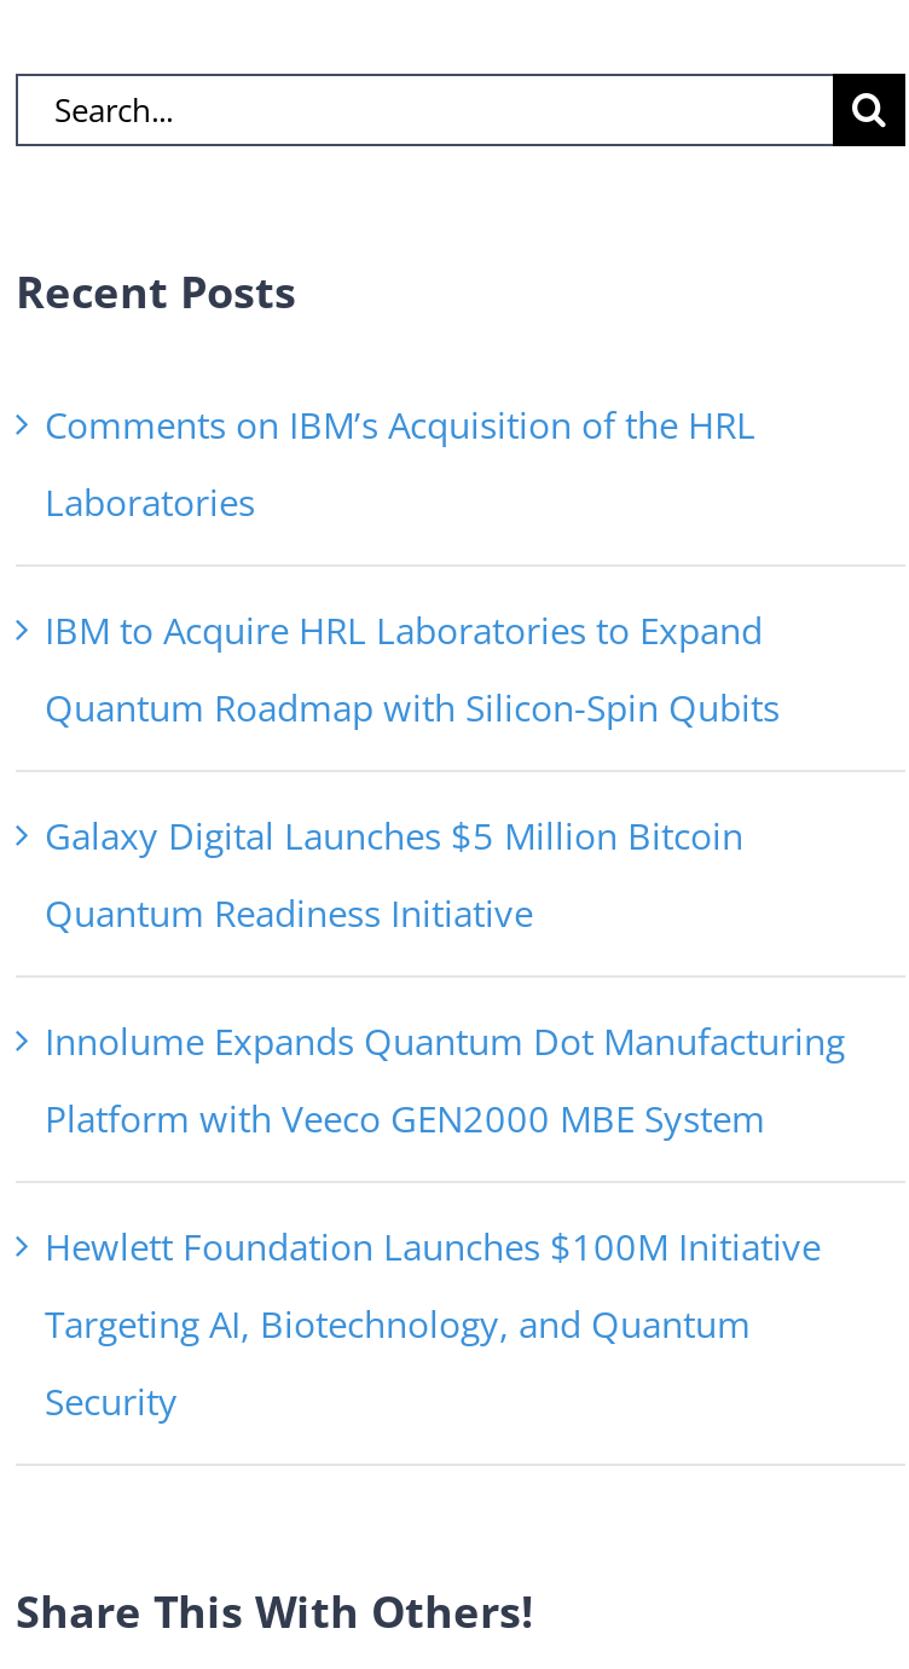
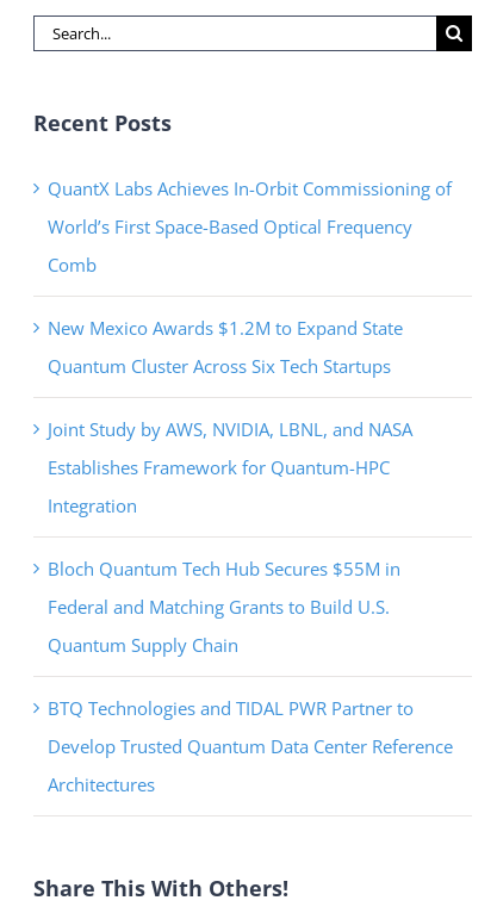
[45,399,845,1424] Comments on IBM’s Acquisition of the HRL | Laboratories | IBM to Acquire HRL Laboratories to Expand | Quantum Roadmap with Silicon-Spin Qubits | Galaxy Digital Launches $5 Million Bitcoin | Quantum Readiness Initiative | Innolume Expands Quantum Dot Manufacturing | Platform with Veeco GEN2000 MBE System | Hewlett Foundation Launches $100M Initiative | Targeting AI, Biotechnology, and Quantum | Security -> [48,176,453,796] QuantX Labs Achieves In-Orbit Commissioning of | World’s First Space-Based Optical Frequency | Comb | New Mexico Awards $1.2M to Expand State | Quantum Cluster Across Six Tech Startups | Joint Study by AWS, NVIDIA, LBNL, and NASA | Establishes Framework for Quantum-HPC | Integration | Bloch Quantum Tech Hub Secures $55M in | Federal and Matching Grants to Build U.S. | Quantum Supply Chain | BTQ Technologies and TIDAL PWR Partner to | Develop Trusted Quantum Data Center Reference | Architectures

